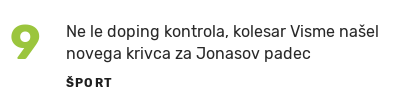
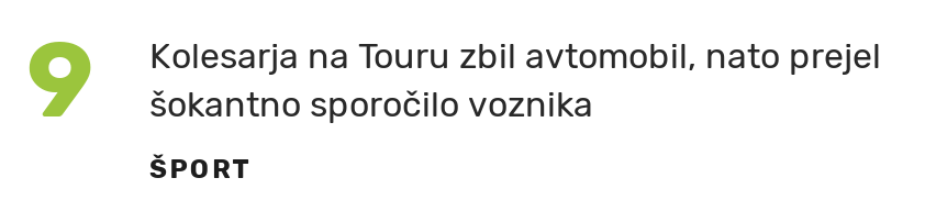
[66,22,379,63] Ne le doping kontrola, kolesar Visme našel | novega krivca za Jonasov padec -> [149,35,881,125] Kolesarja na Touru zbil avtomobil, nato prejel | šokantno sporočilo voznika

